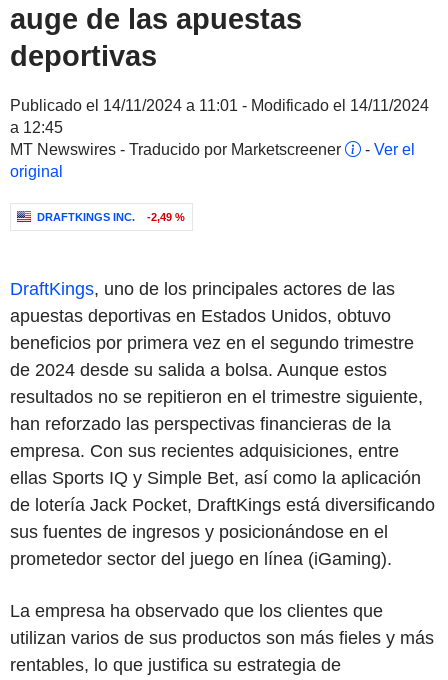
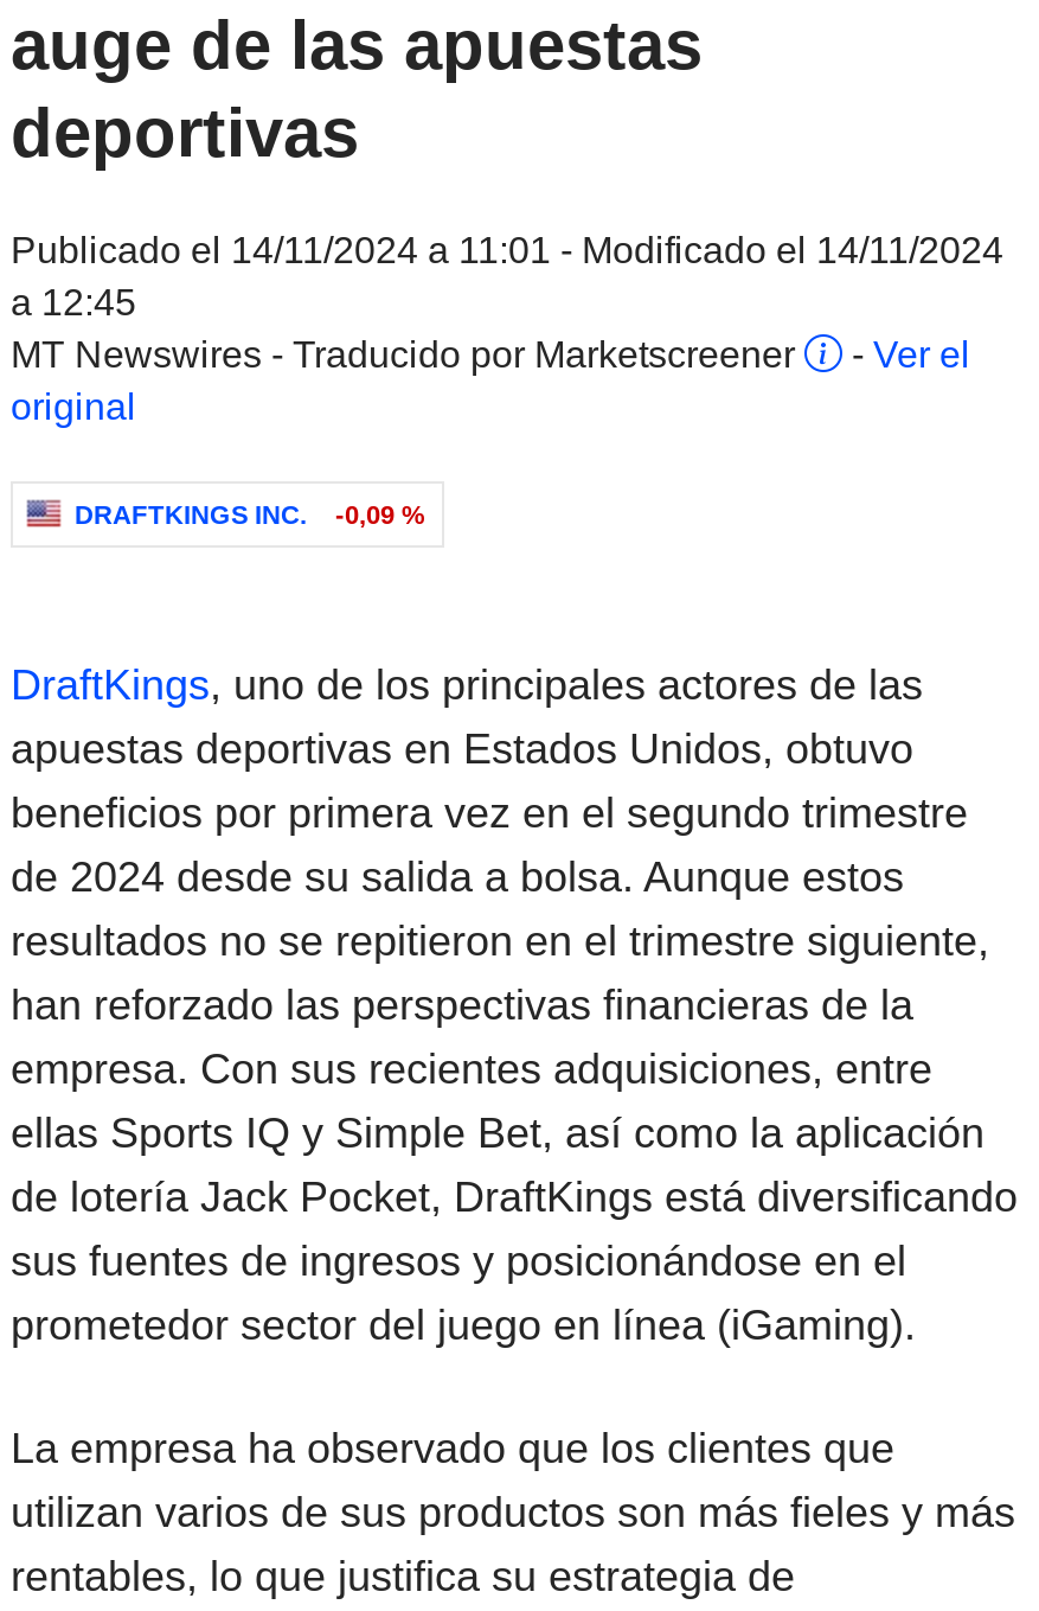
[37,211,185,223] DRAFTKINGS INC. -2,49 % -> [75,500,425,529] DRAFTKINGS INC. -0,09 %

